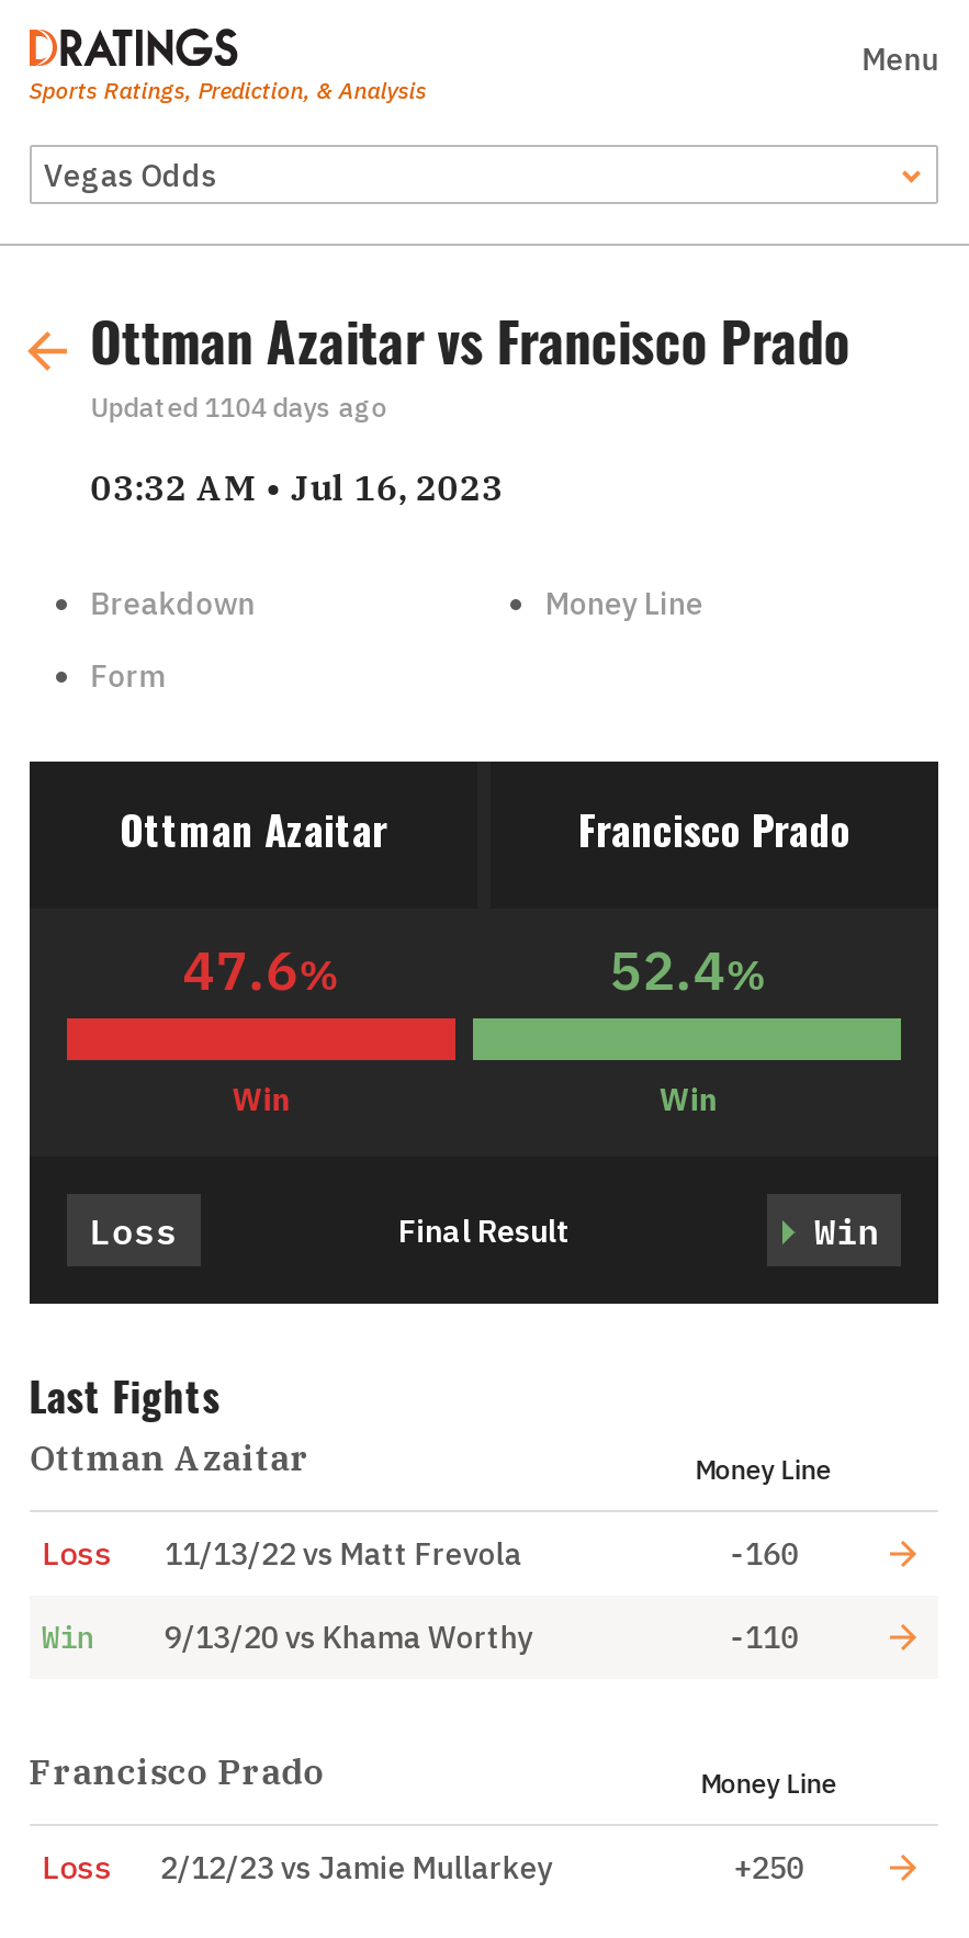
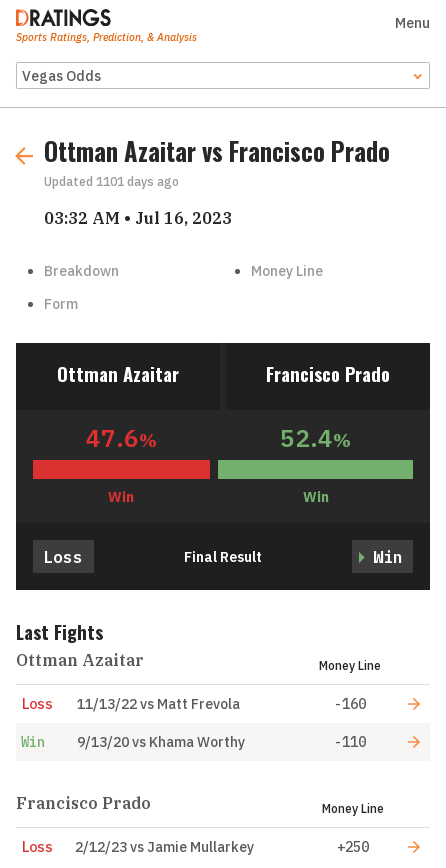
[91,391,387,424] Updated 1104 days ago -> [44,174,179,189] Updated 1101 days ago

